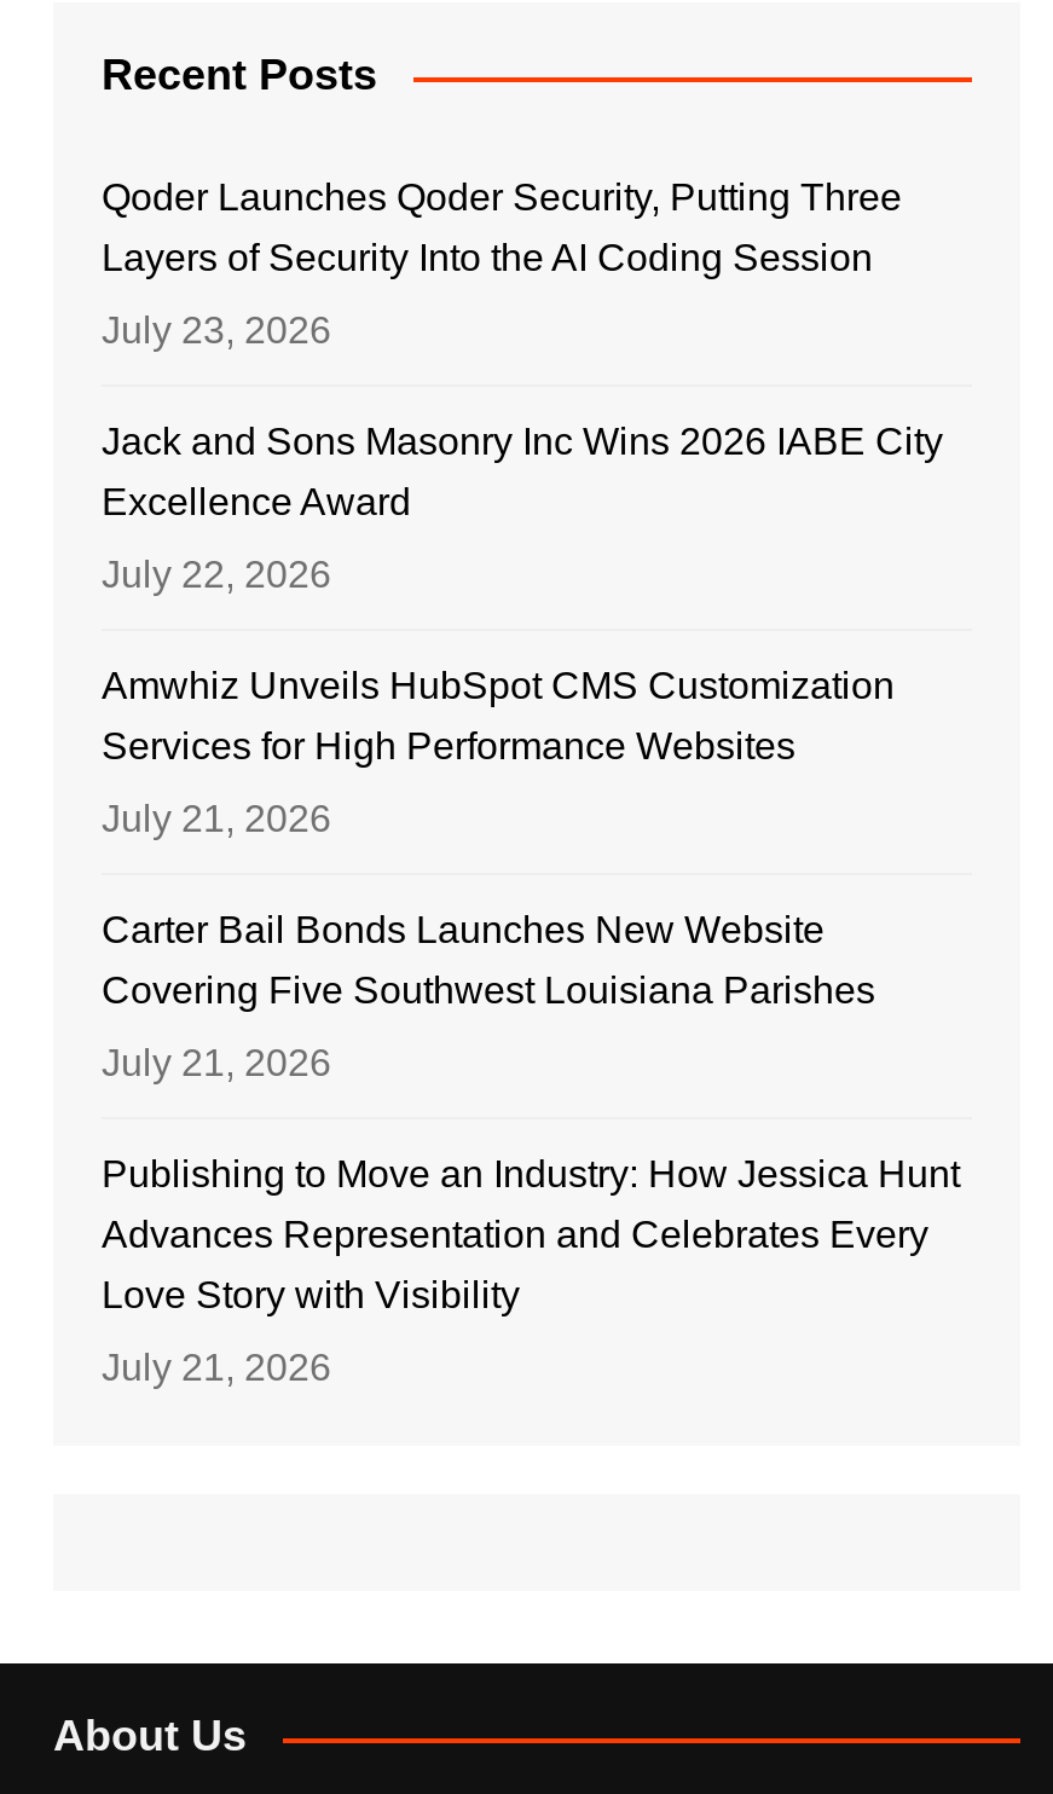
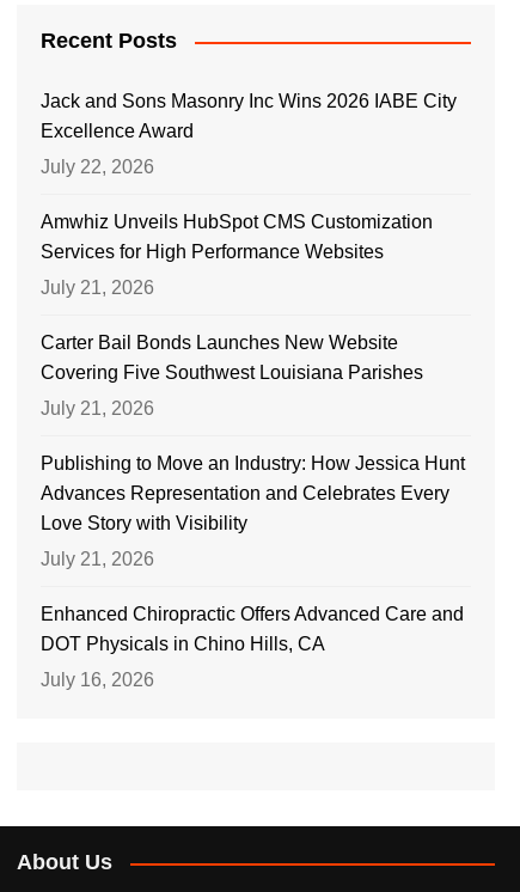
[102,177,902,352] Qoder Launches Qoder Security, Putting Three | Layers of Security Into the AI Coding Session | July 23, 2026 -> none
moved [102,422,960,1389] -> [41,91,465,570]: Jack and Sons Masonry Inc Wins 2026 IABE City | Excellence Award | July 22, 2026 | ... | Love Story with Visibility | July 21, 2026
none -> [41,604,464,690] Enhanced Chiropractic Offers Advanced Care and | DOT Physicals in Chino Hills, CA | July 16, 2026

